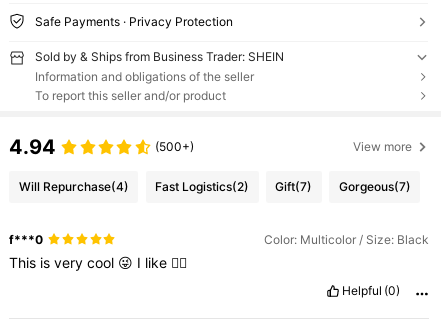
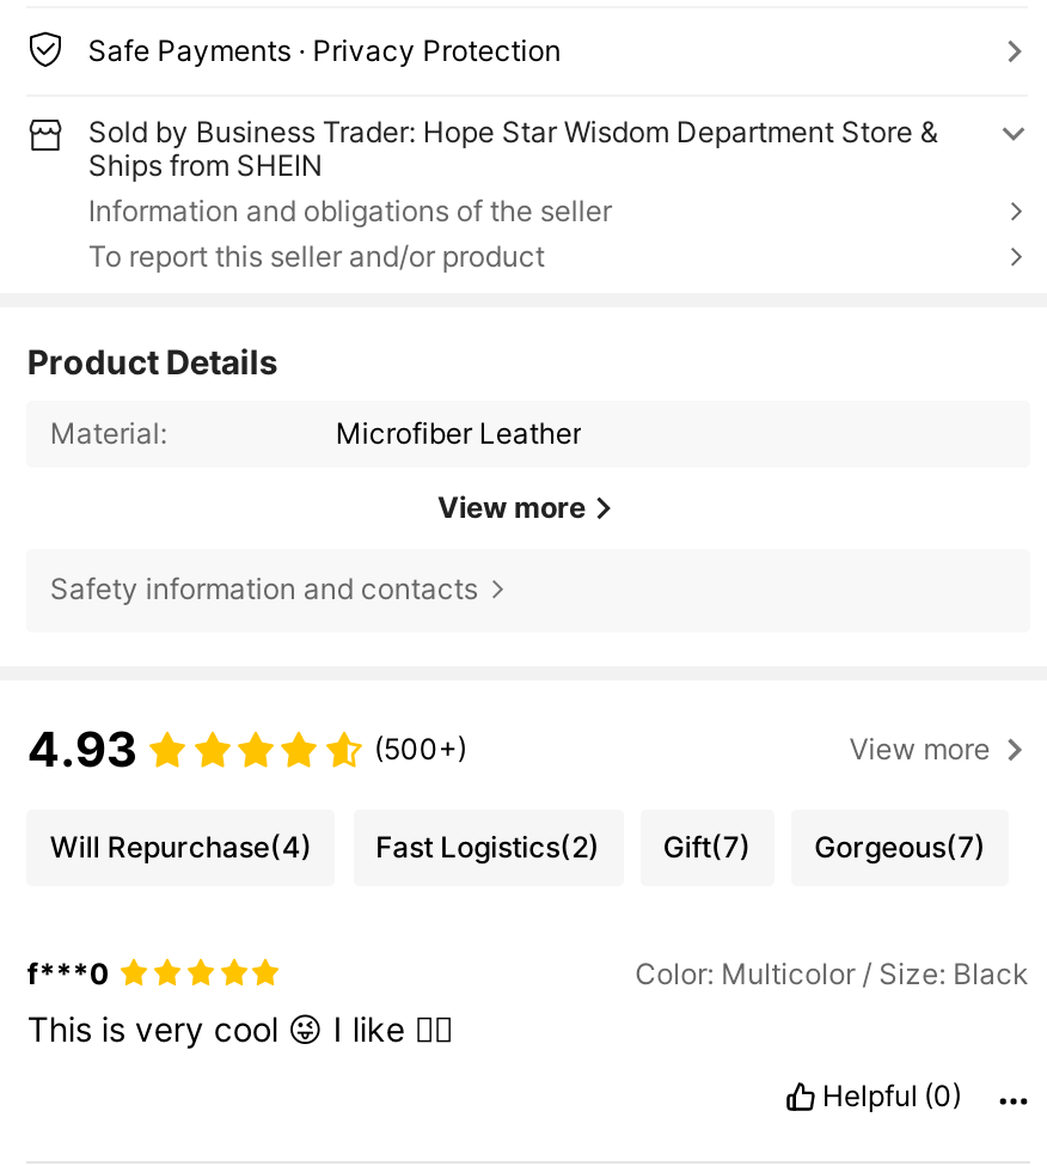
[35,48,284,63] Sold by & Ships from Business Trader: SHEIN -> [88,115,939,184] Sold by Business Trader: Hope Star Wisdom Department Store & | Ships from SHEIN
[9,135,56,159] 4.94 -> [27,340,586,779] Product Details | Material: | Microfiber Leather | View more | Safety information and contacts | 4.93

